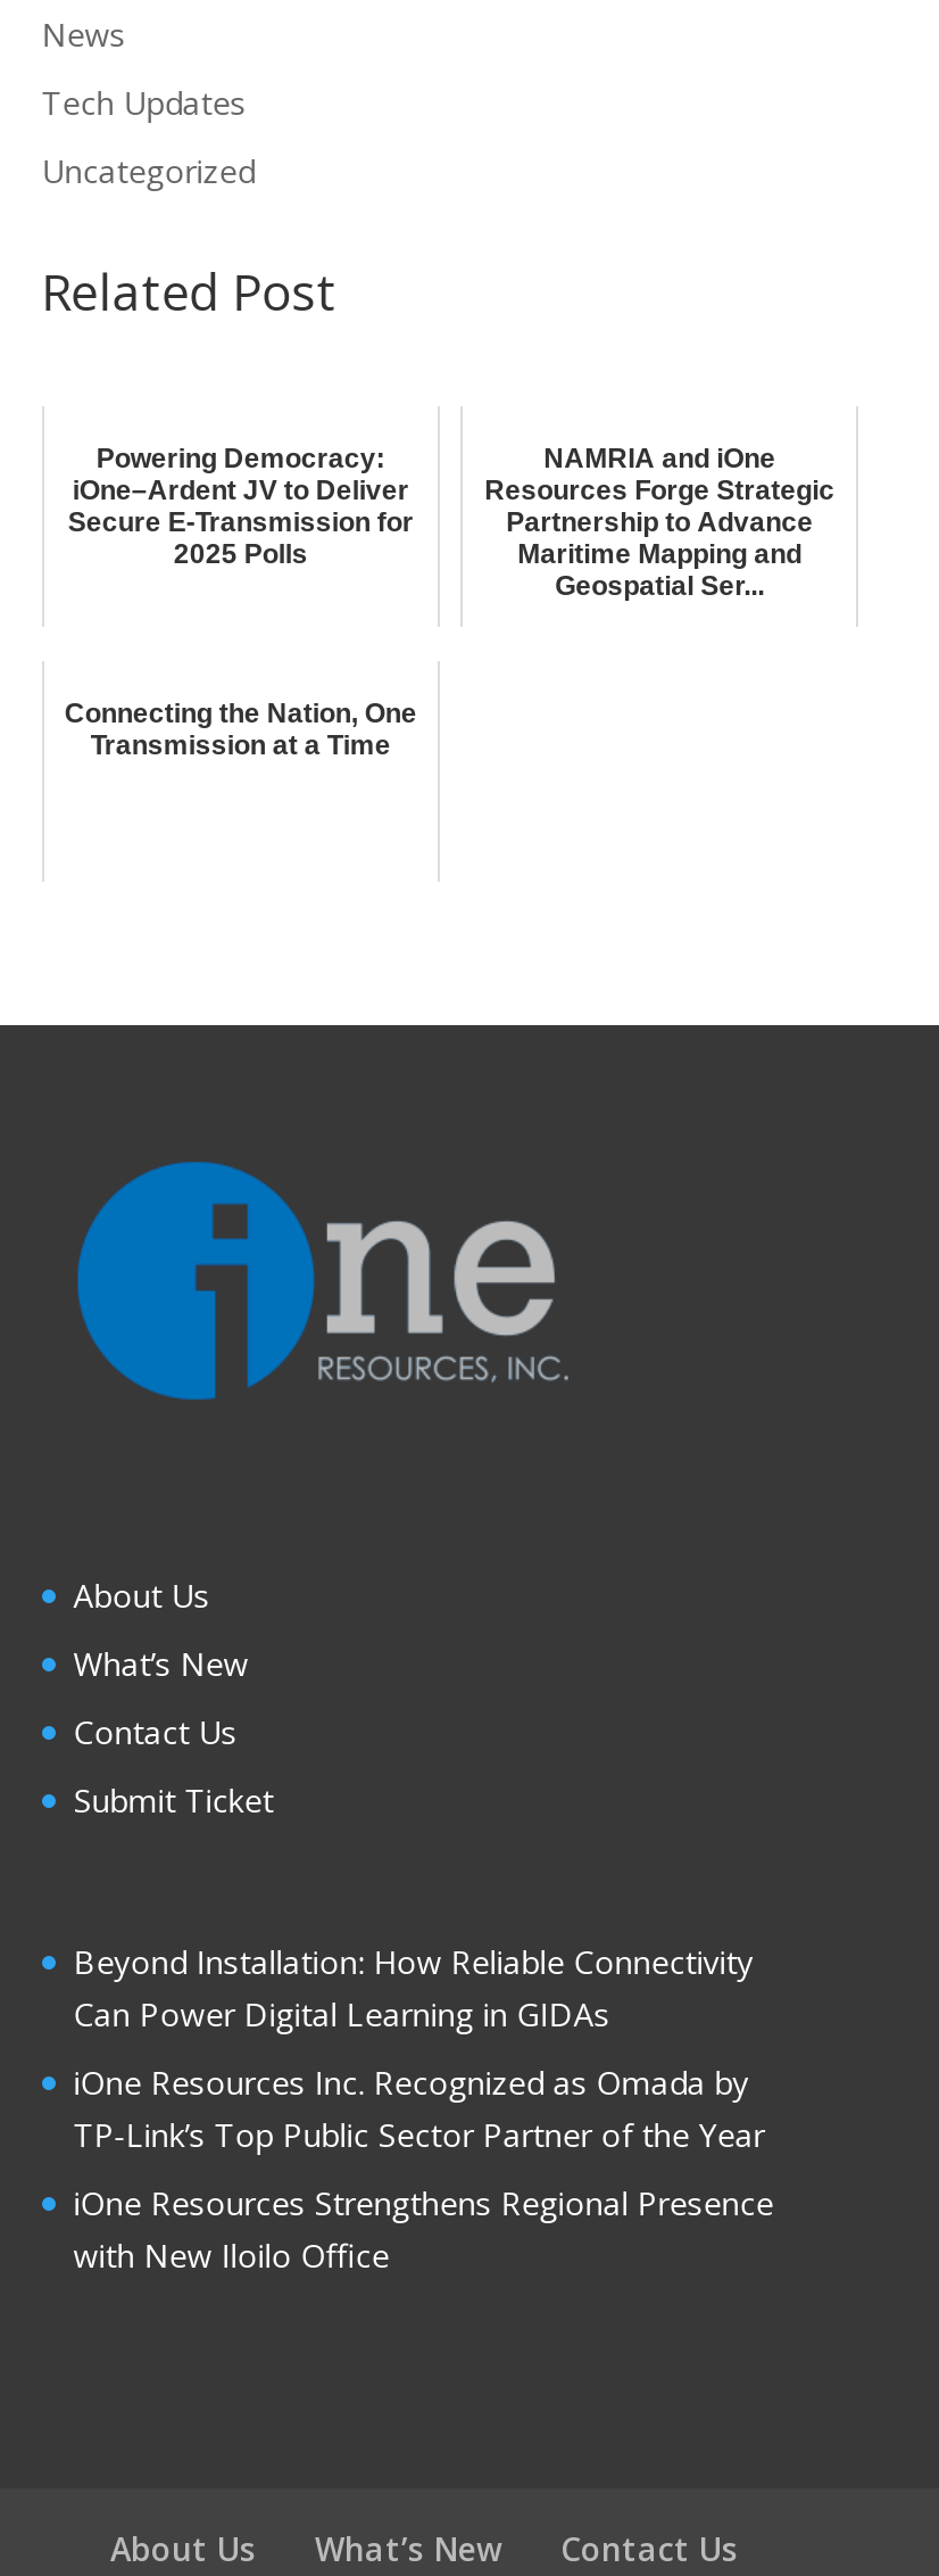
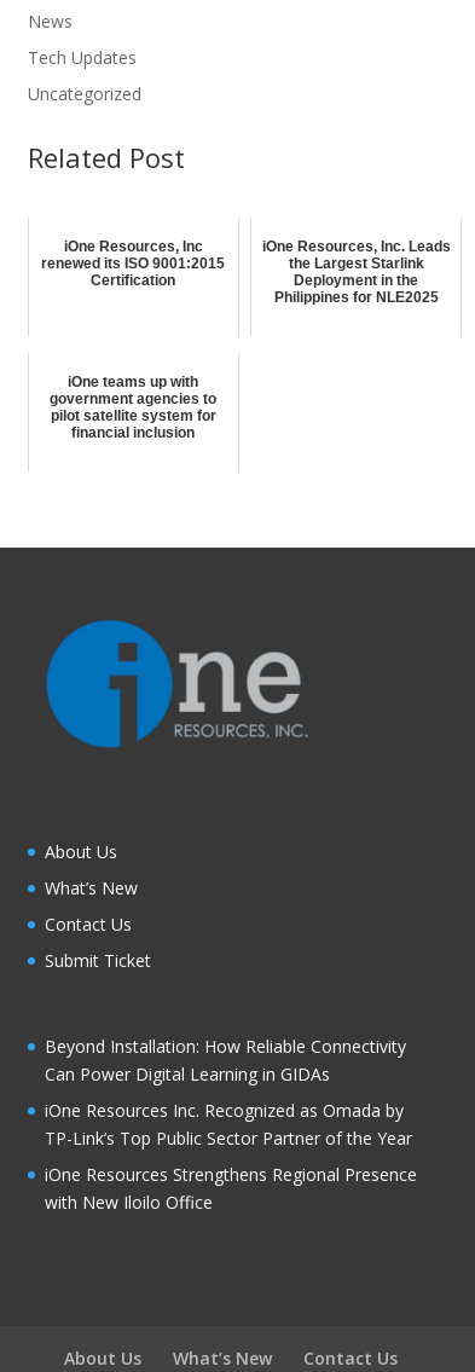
[68,441,414,569] Powering Democracy: | iOne–Ardent JV to Deliver | Secure E-Transmission for | 2025 Polls -> [42,239,225,289] iOne Resources, Inc | renewed its ISO 9001:2015 | Certification
[485,441,835,601] NAMRIA and iOne | Resources Forge Strategic | Partnership to Advance | Maritime Mapping and | Geospatial Ser... -> [262,239,450,306] iOne Resources, Inc. Leads | the Largest Starlink | Deployment in the | Philippines for NLE2025
[65,696,417,760] Connecting the Nation, One | Transmission at a Time -> [50,374,217,442] iOne teams up with | government agencies to | pilot satellite system for | financial inclusion

